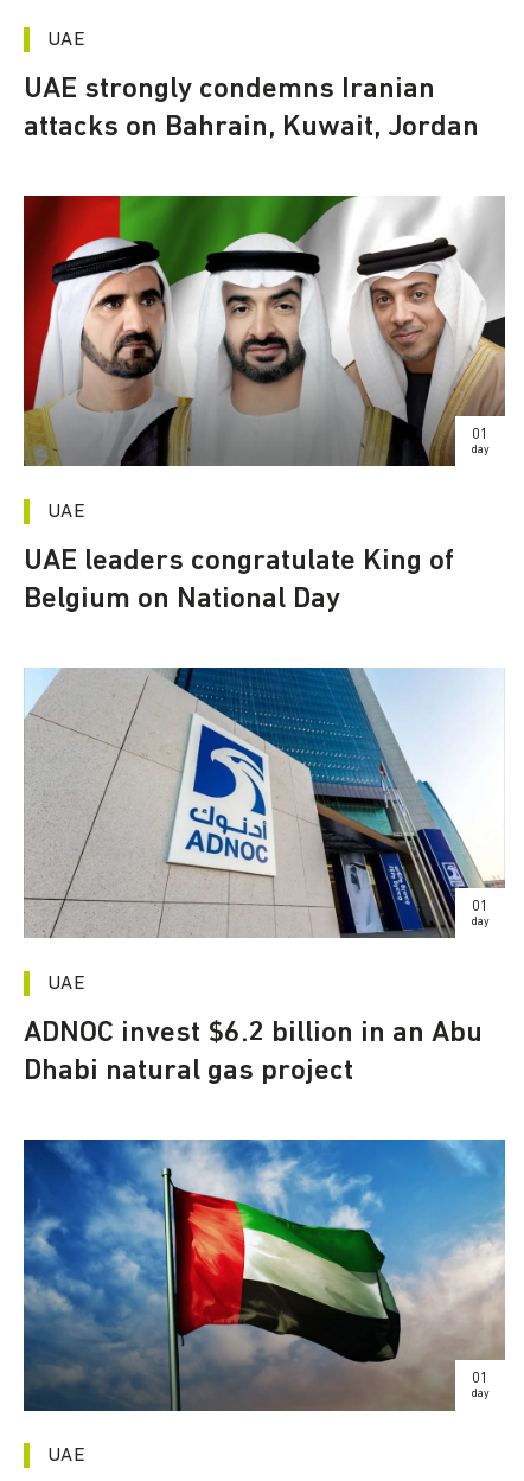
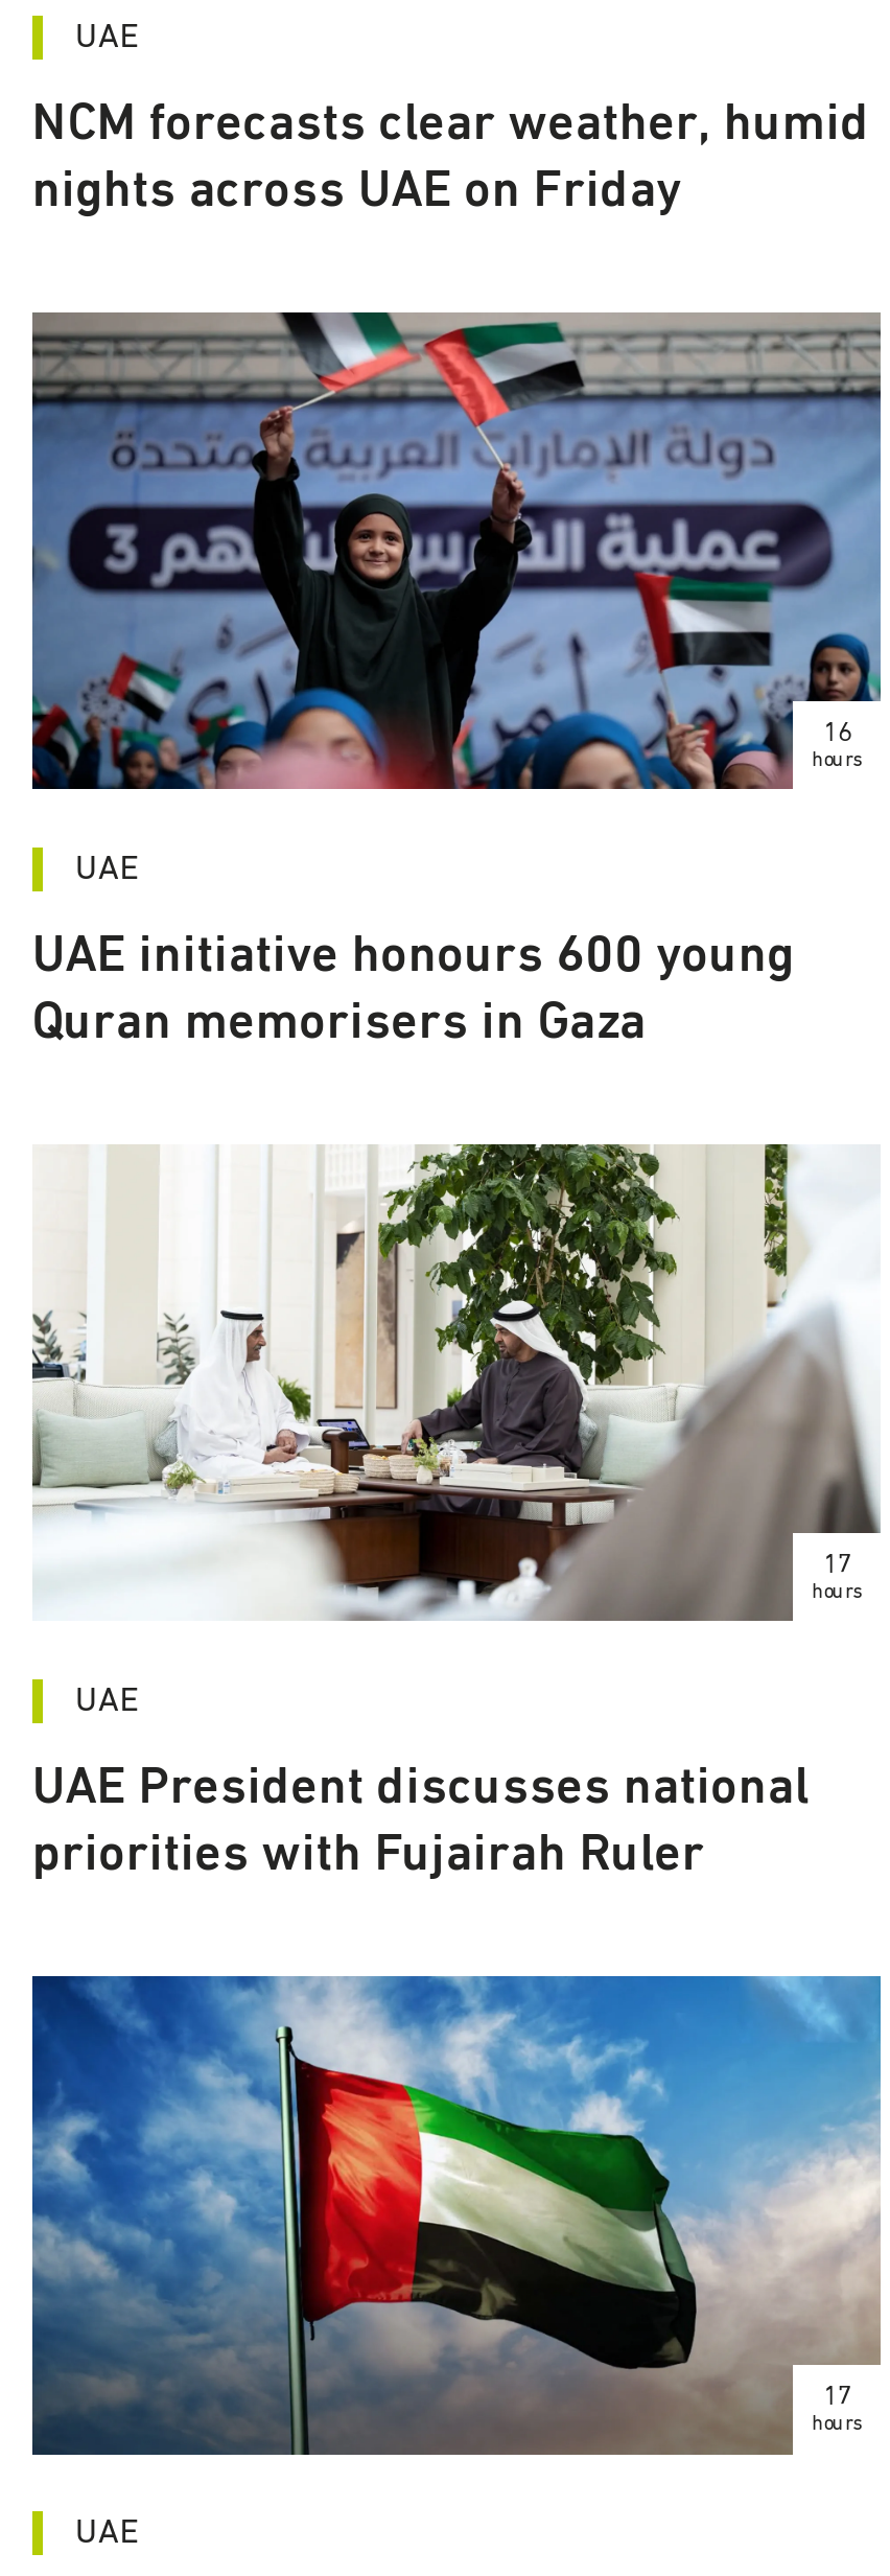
[23,75,478,142] UAE strongly condemns Iranian | attacks on Bahrain, Kuwait, Jordan -> [32,100,869,217] NCM forecasts clear weather, humid | nights across UAE on Friday
[23,194,506,467] [image] | 01 | day -> [30,310,881,791] [image] | 16 | hours
[23,547,454,614] UAE leaders congratulate King of | Belgium on National Day -> [32,932,794,1049] UAE initiative honours 600 young | Quran memorisers in Gaza
[23,666,504,939] [image] | 01 | day -> [32,1142,881,1621] [image] | 17 | hours
[23,1019,482,1086] ADNOC invest $6.2 billion in an Abu | Dhabi natural gas project -> [32,1764,809,1881] UAE President discusses national | priorities with Fujairah Ruler
[472,1371,489,1399] 01 | day -> [811,2384,863,2434] 17 | hours

